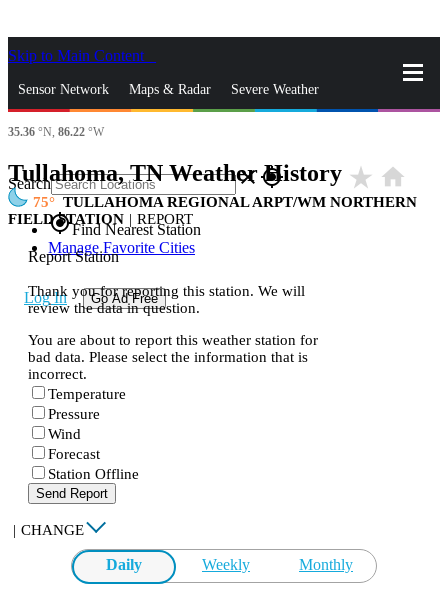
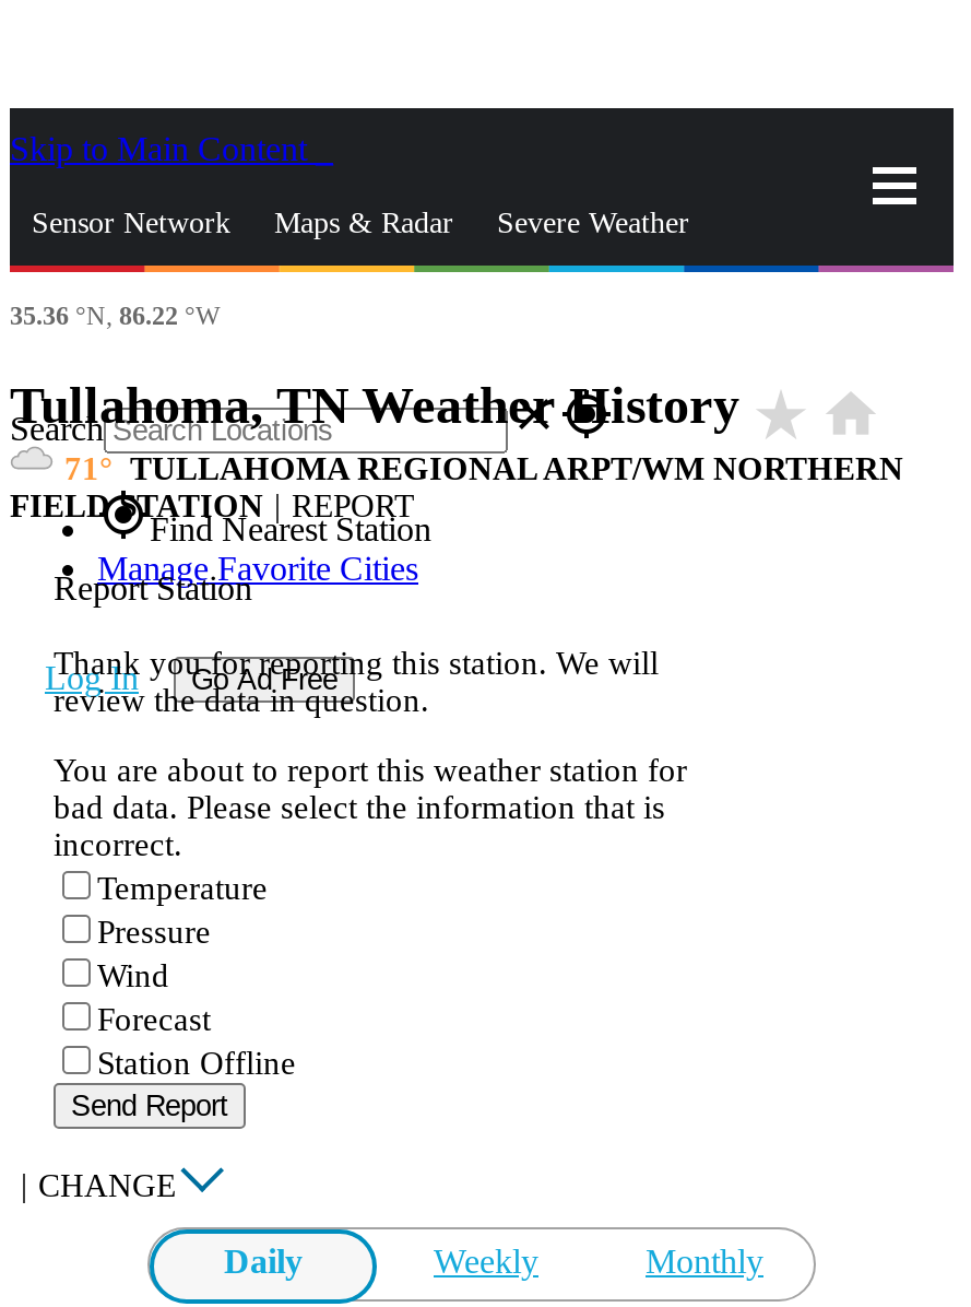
[33,194,417,210] 75 TULLAHOMA REGIONAL ARPT/WM NORTHERN -> [64,451,903,486] 71 TULLAHOMA REGIONAL ARPT/WM NORTHERN

